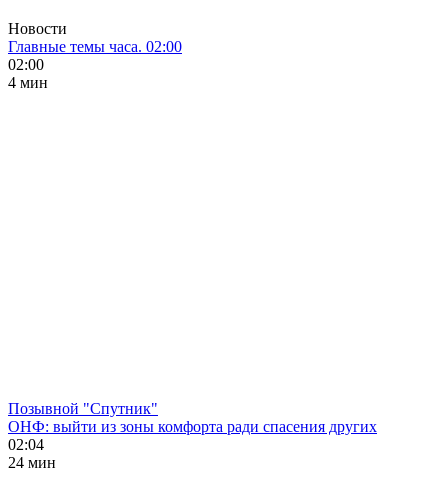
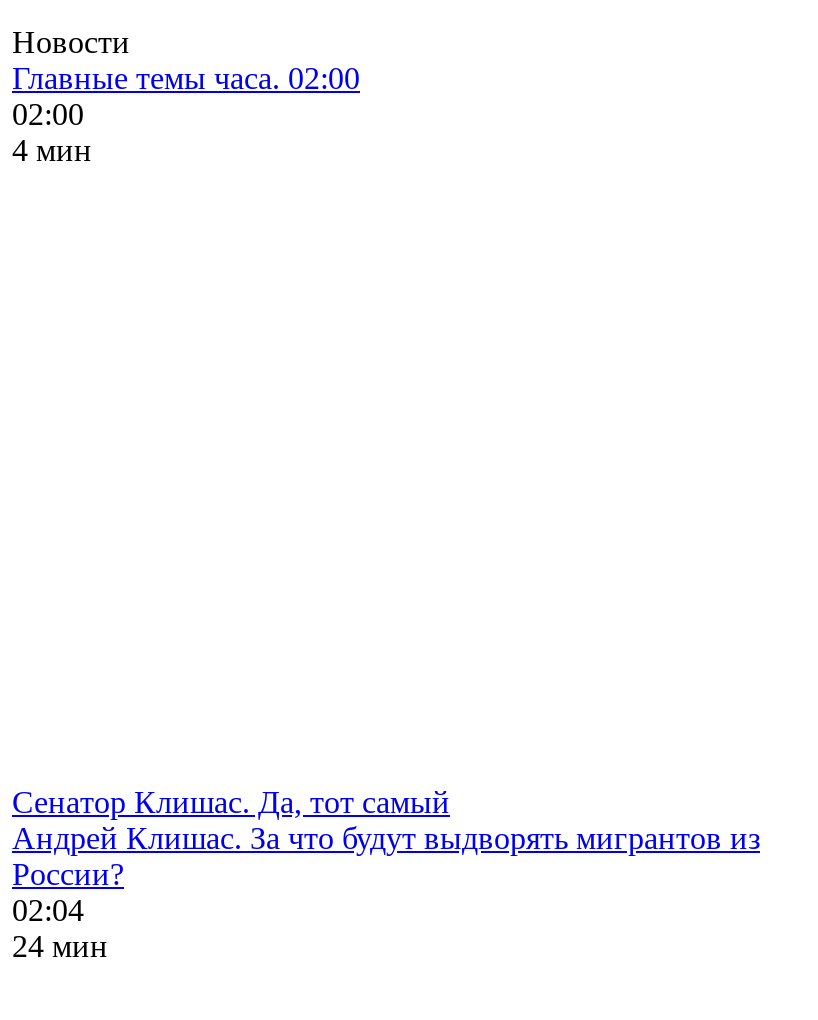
[8,400,377,435] Позывной "Спутник" | ОНФ: выйти из зоны комфорта ради спасения других -> [12,785,760,891] Сенатор Клишас. Да, тот самый | Андрей Клишас. За что будут выдворять мигрантов из | России?

